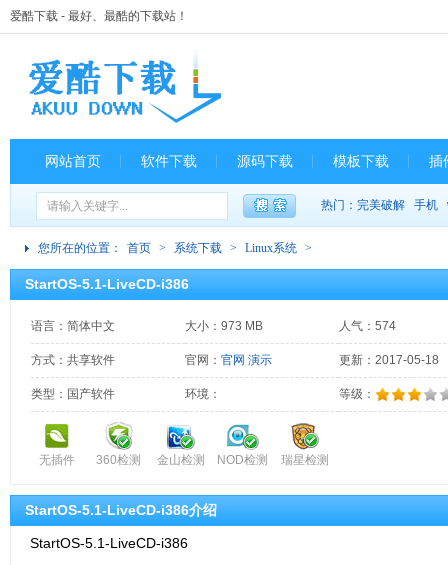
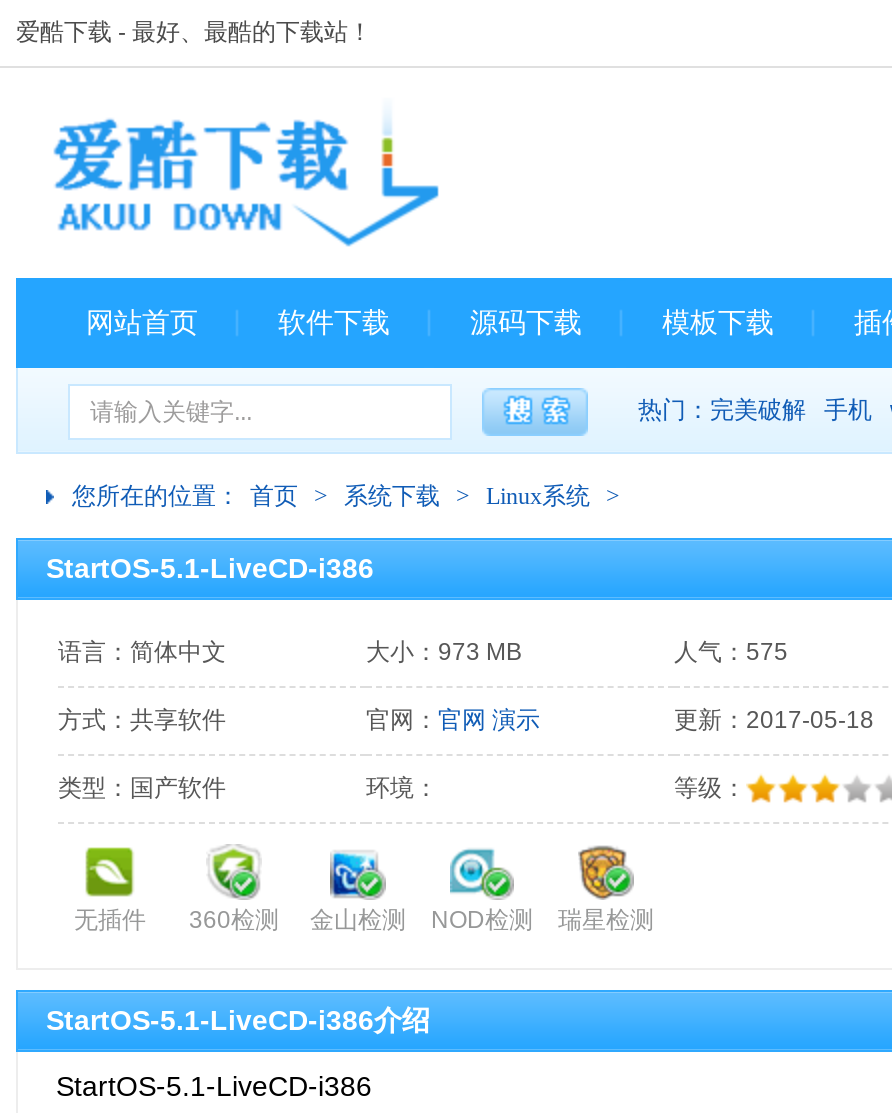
[339,319,396,333] 人气：574 -> [674,638,788,666] 人气：575

